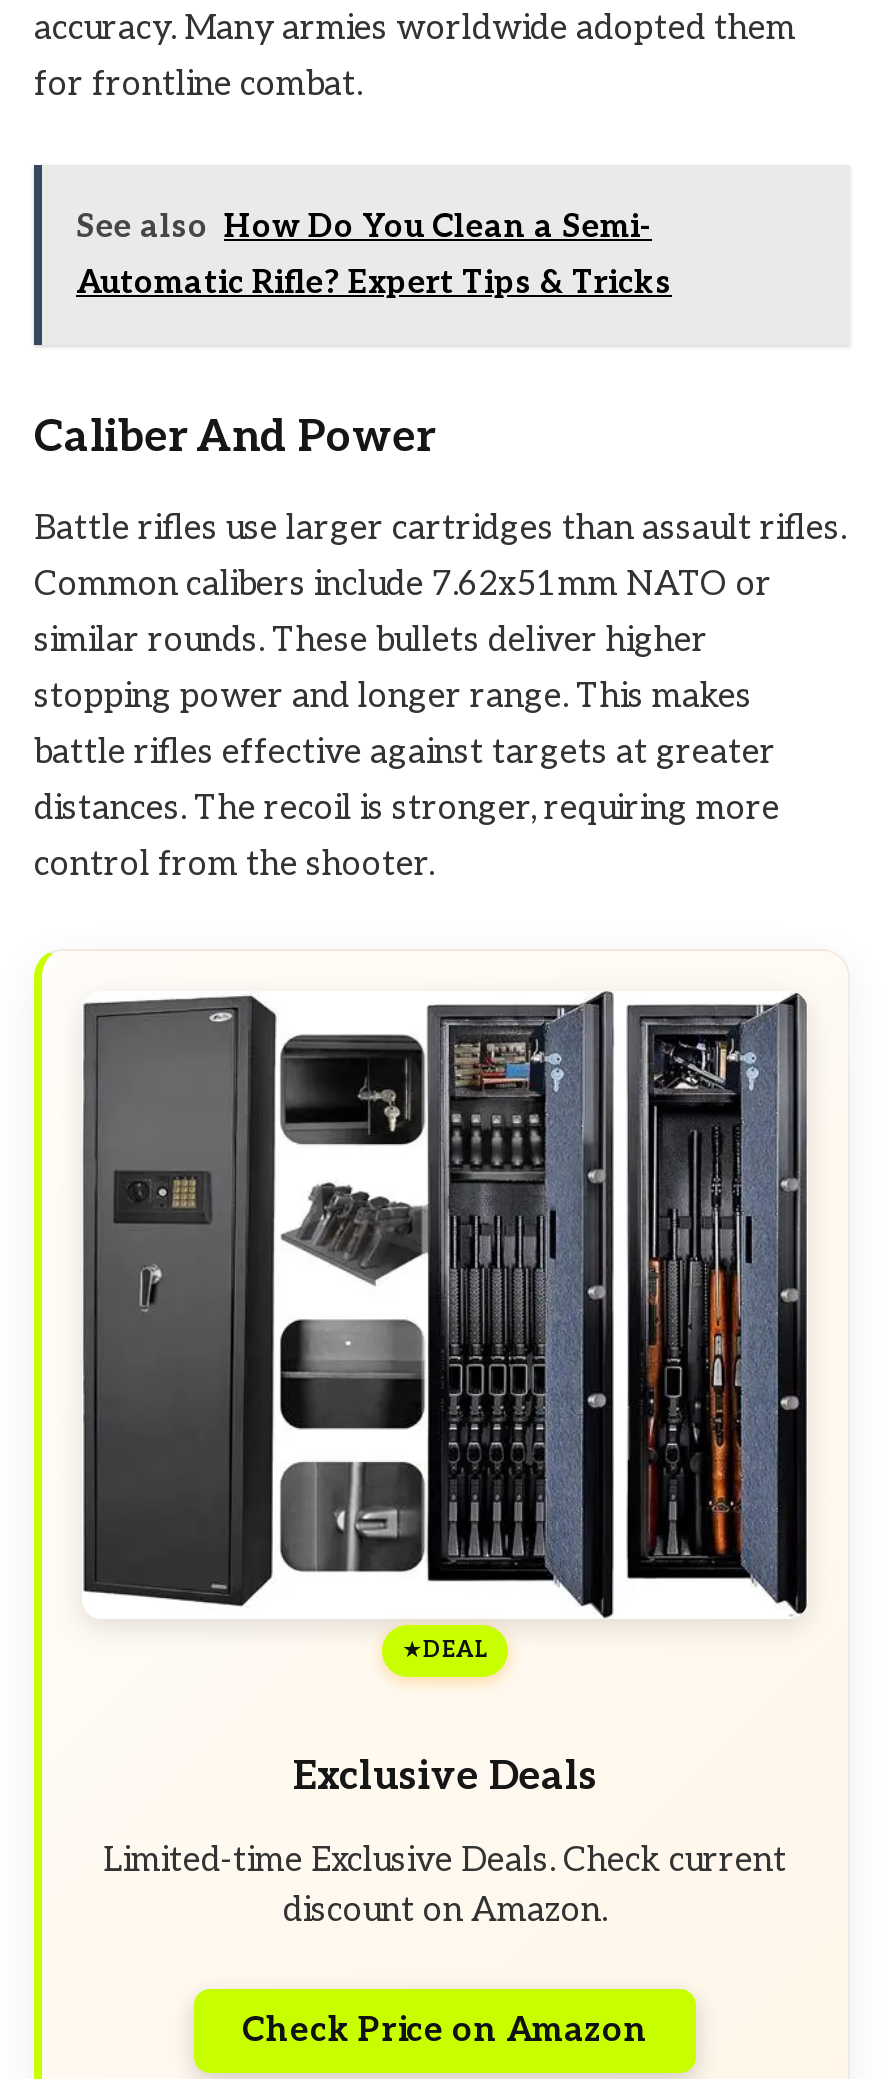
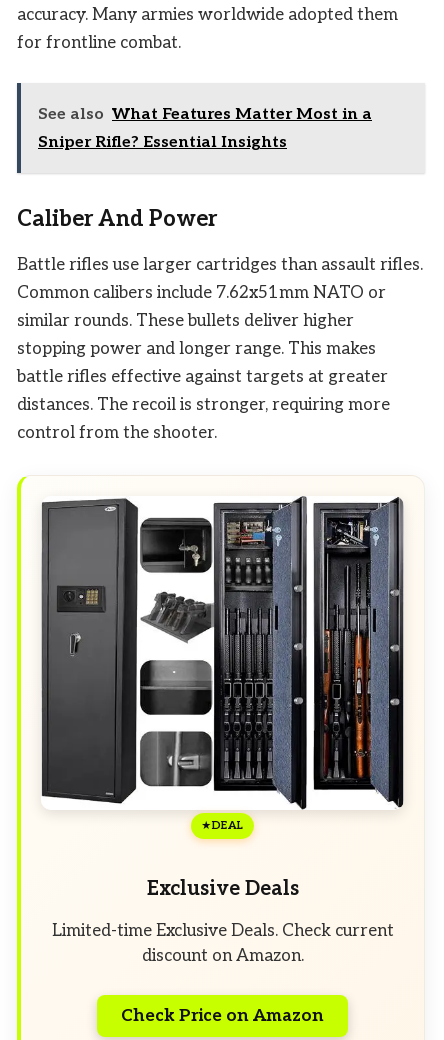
[76,210,652,248] See also How Do You Clean a Semi- -> [38,105,372,124] See also What Features Matter Most in a
[76,266,672,304] Automatic Rifle? Expert Tips & Tricks -> [38,133,287,152] Sniper Rifle? Essential Insights

